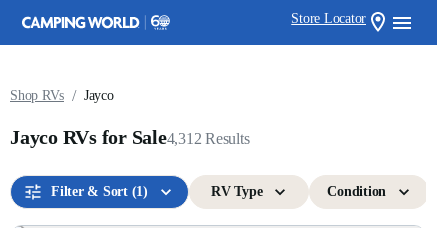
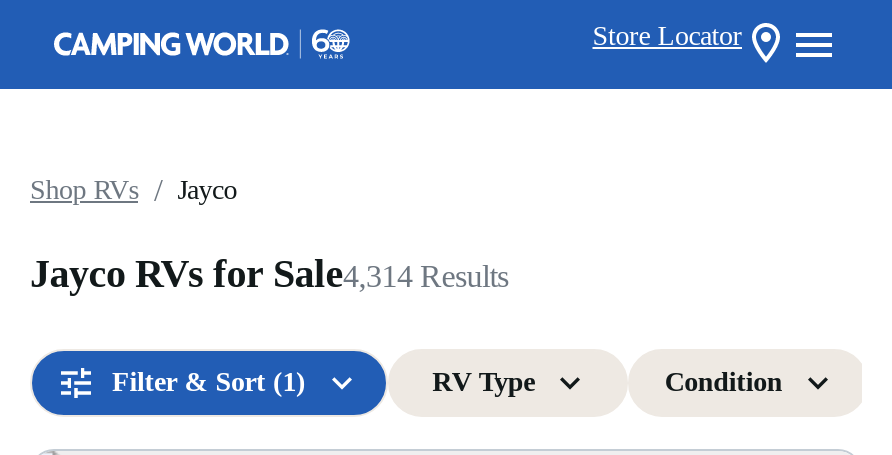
[10,126,249,148] Jayco RVs for Sale4,312 Results -> [30,251,508,295] Jayco RVs for Sale4,314 Results

